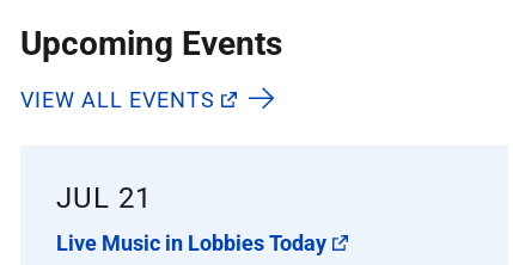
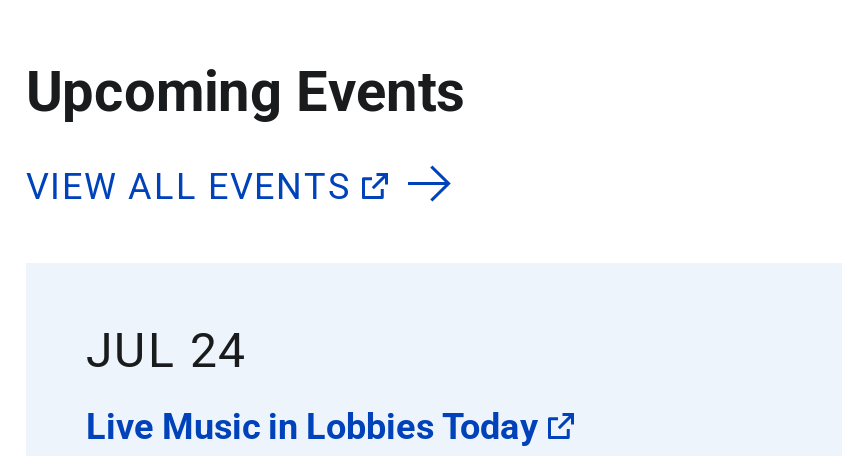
[56,181,152,215] JUL 21 -> [86,323,246,379] JUL 24

